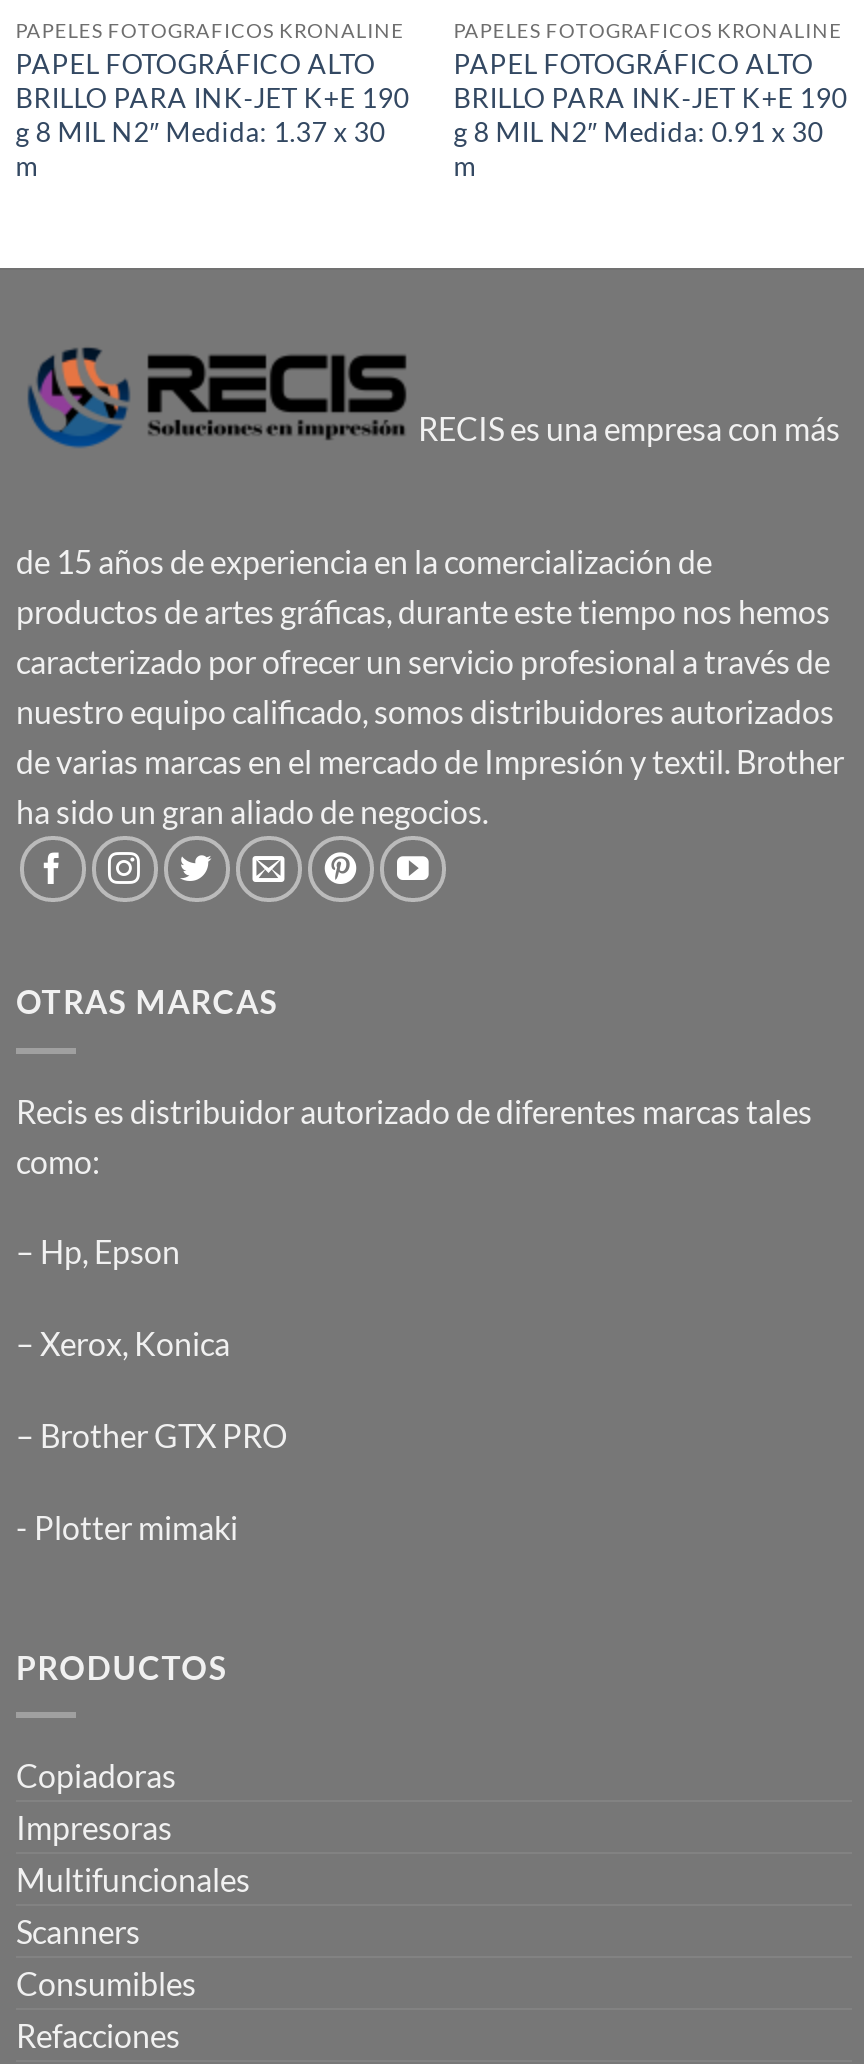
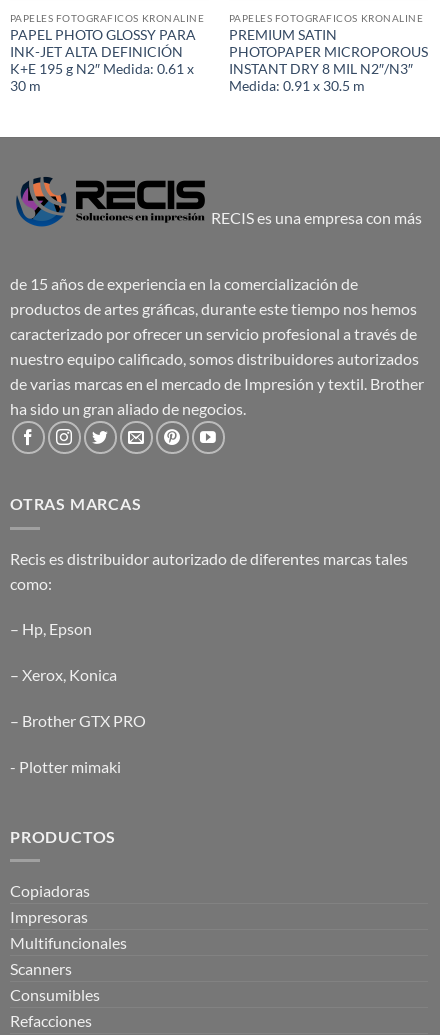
[16,47,410,181] PAPEL FOTOGRÁFICO ALTO | BRILLO PARA INK-JET K+E 190 | g 8 MIL N2″ Medida: 1.37 x 30 | m -> [10,27,196,94] PAPEL PHOTO GLOSSY PARA | INK-JET ALTA DEFINICIÓN | K+E 195 g N2″ Medida: 0.61 x | 30 m
[454,47,848,181] PAPEL FOTOGRÁFICO ALTO | BRILLO PARA INK-JET K+E 190 | g 8 MIL N2″ Medida: 0.91 x 30 | m -> [229,27,428,94] PREMIUM SATIN | PHOTOPAPER MICROPOROUS | INSTANT DRY 8 MIL N2″/N3″ | Medida: 0.91 x 30.5 m

